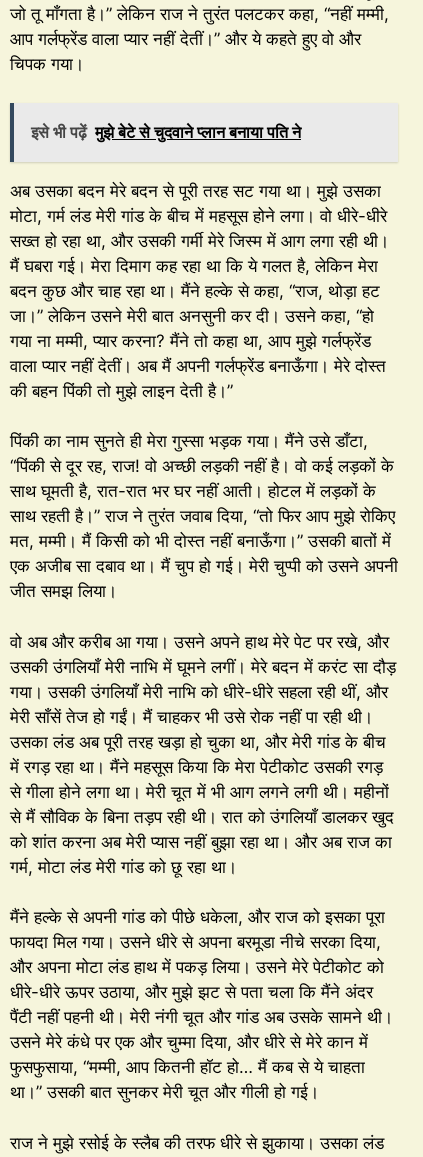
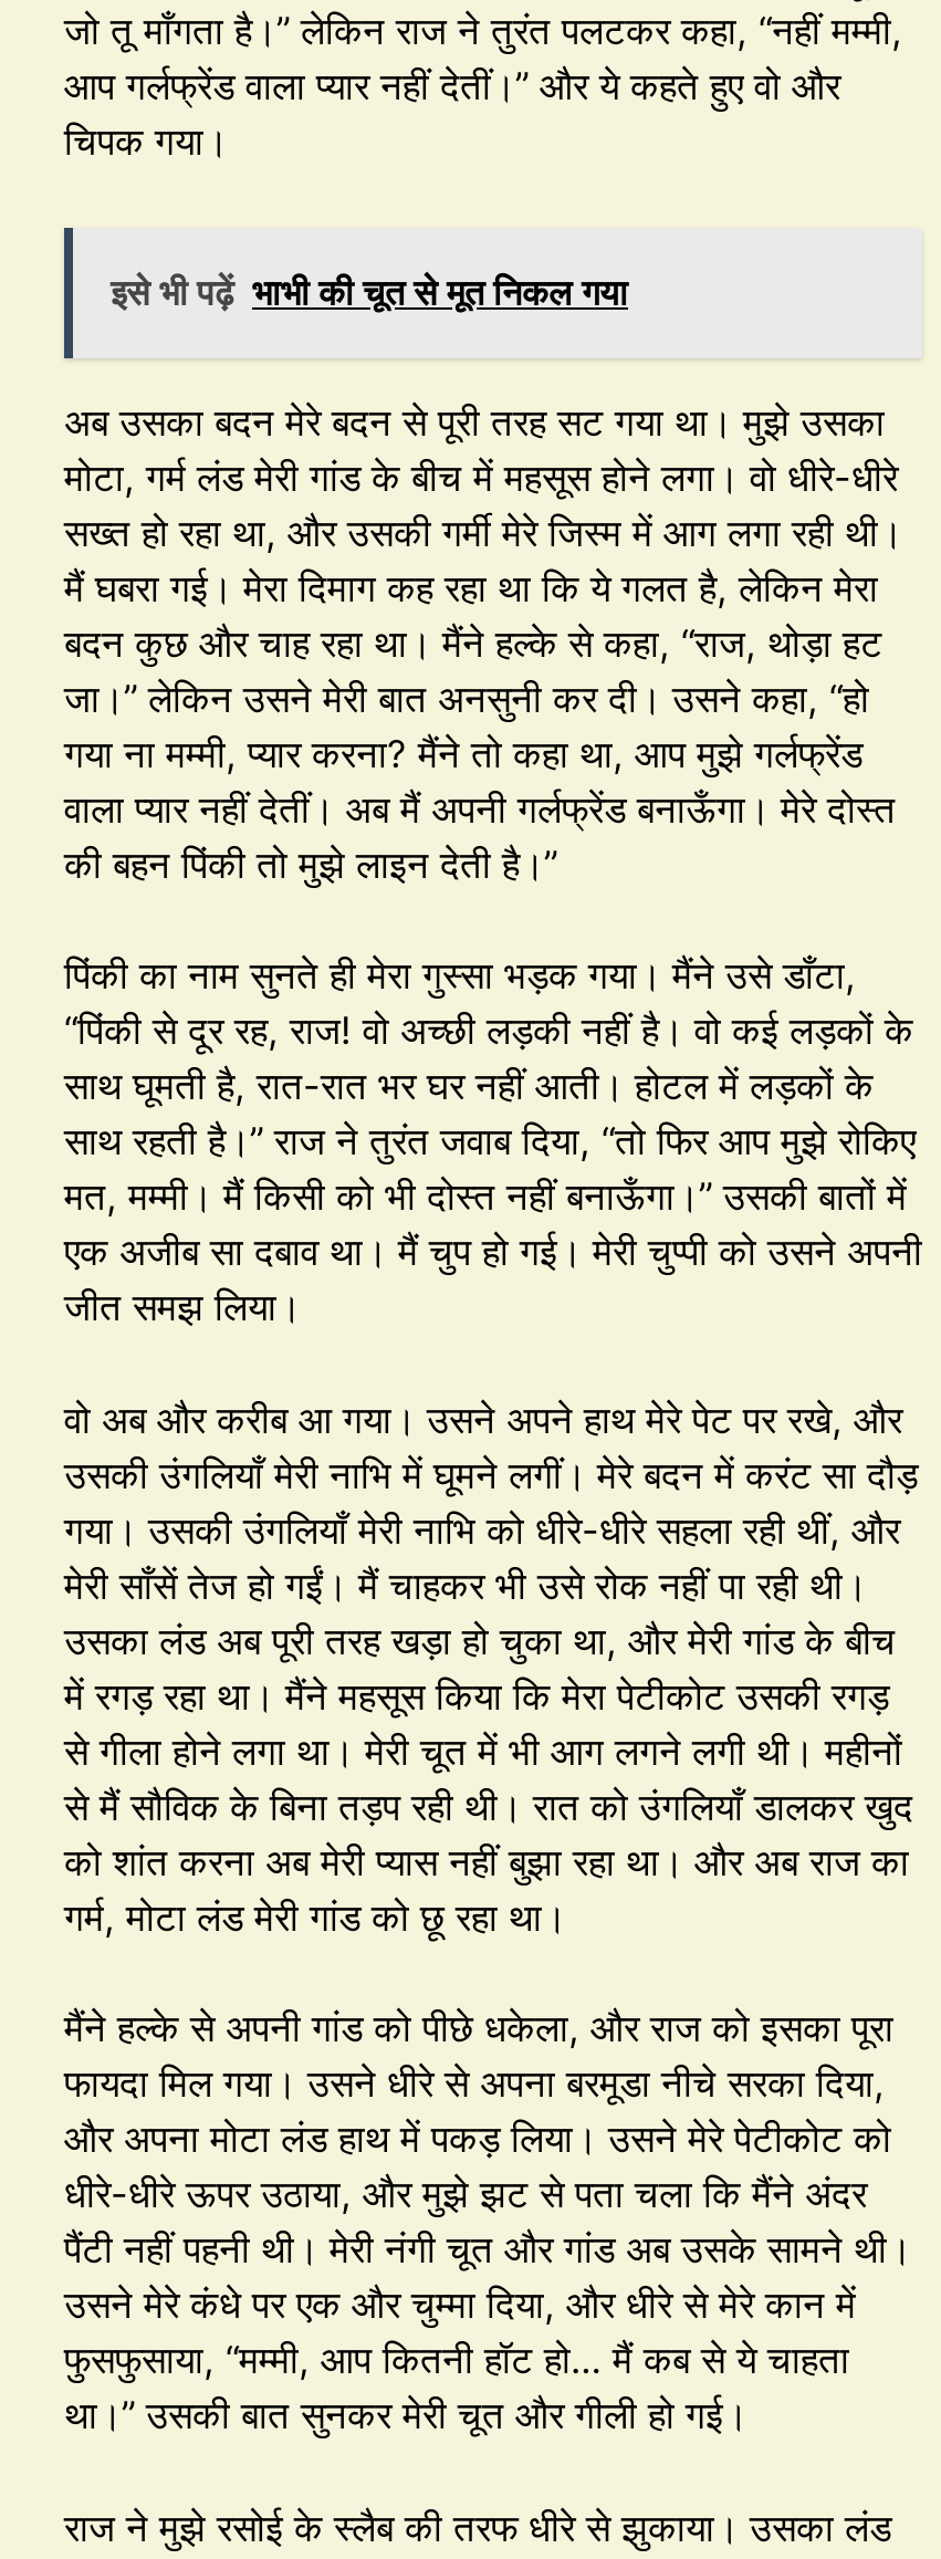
[31,122,301,142] इसे भी पढ़ें मुझे बेटे से चुदवाने प्लान बनाया पति ने -> [111,269,628,314] इसे भी पढ़ें भाभी की चूत से मूत निकल गया

